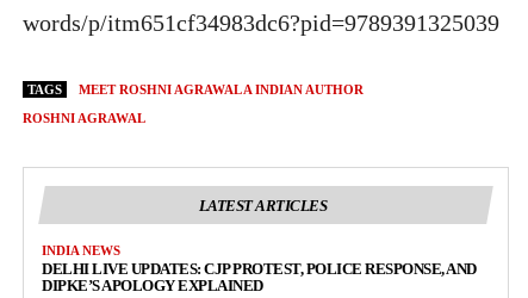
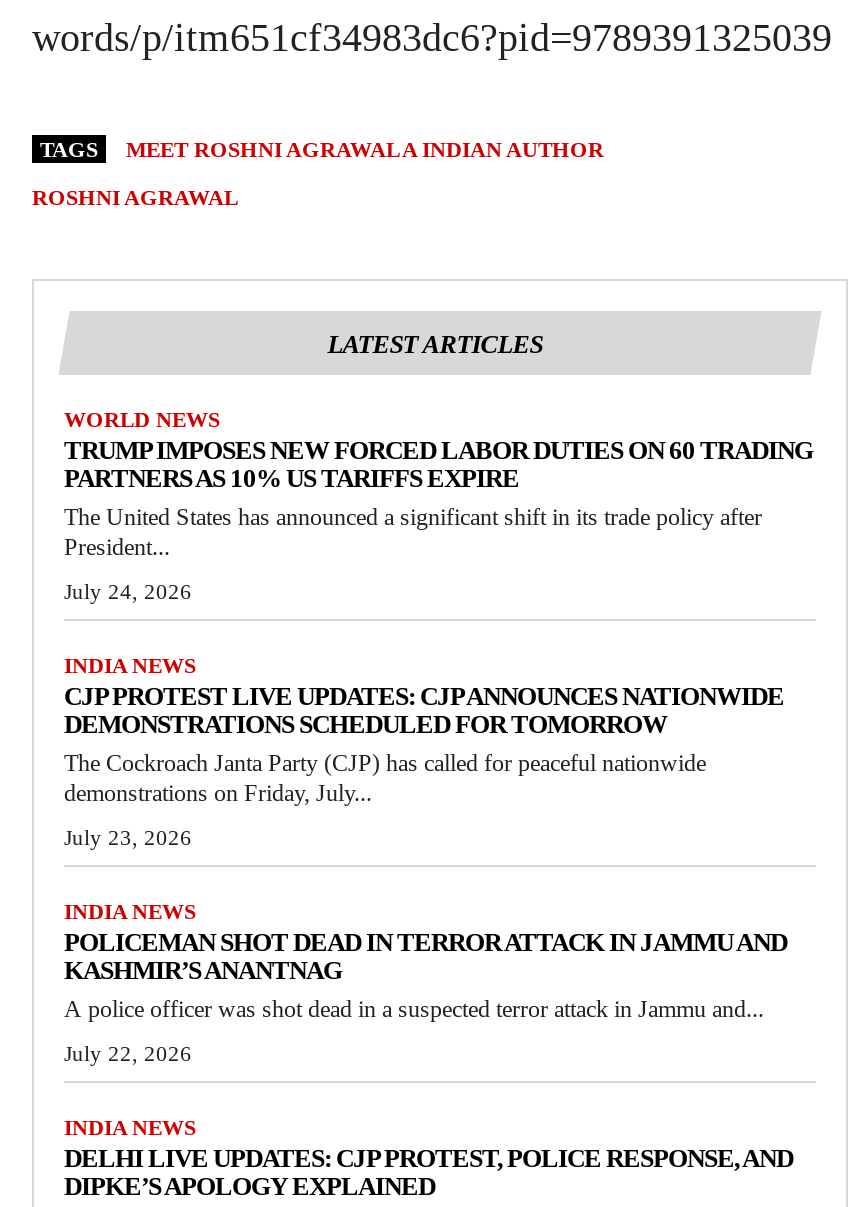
none -> [64,407,813,1065] WORLD NEWS | TRUMP IMPOSES NEW FORCED LABOR DUTIES ON 60 TRADING | PARTNERS AS 10% US TARIFFS EXPIRE | The United States has announced a significant shift in its trade policy after | President... | July 24, 2026 | INDIA NEWS | CJP PROTEST LIVE UPDATES: CJP ANNOUNCES NATIONWIDE | DEMONSTRATIONS SCHEDULED FOR TOMORROW | The Cockroach Janta Party (CJP) has called for peaceful nationwide | demonstrations on Friday, July... | July 23, 2026 | INDIA NEWS | POLICEMAN SHOT DEAD IN TERROR ATTACK IN JAMMU AND | KASHMIR’S ANANTNAG | A police officer was shot dead in a suspected terror attack in Jammu and... | July 22, 2026

